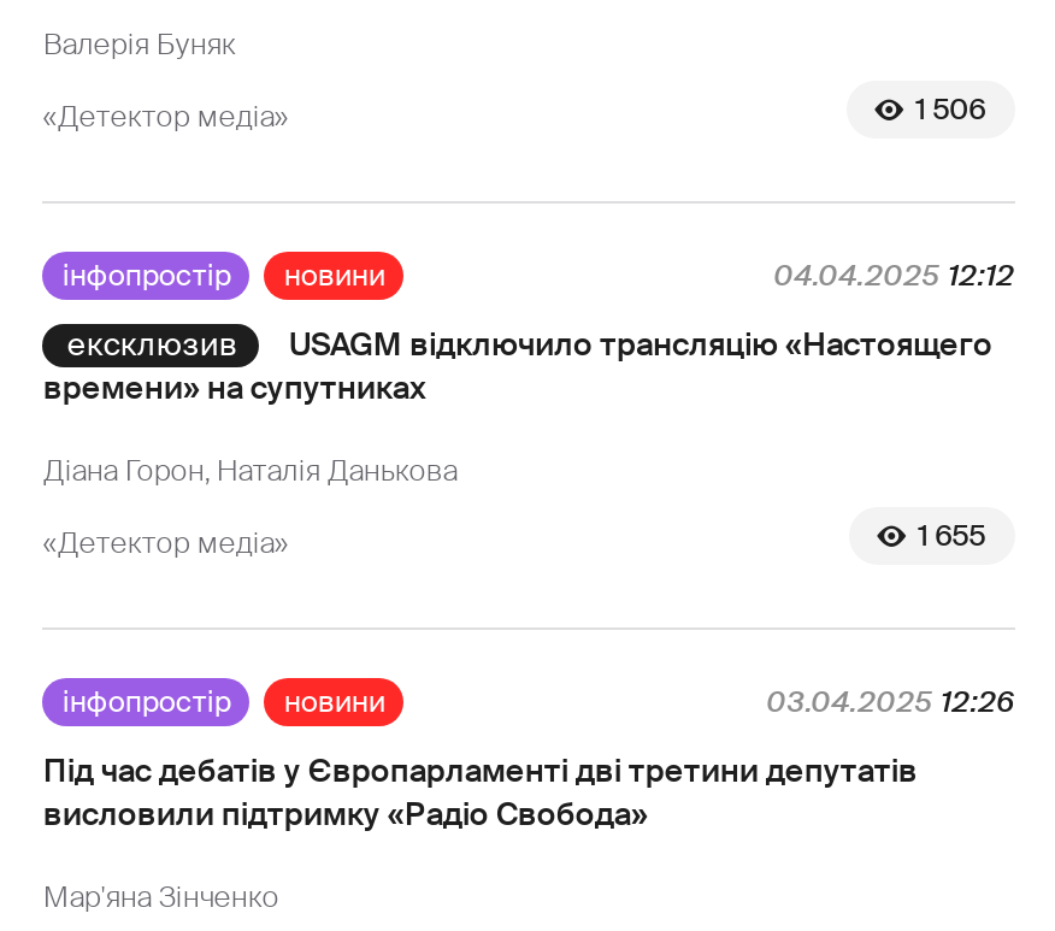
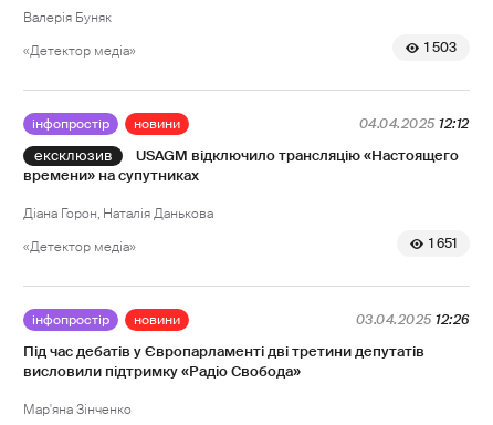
[916,91,985,130] 1 506 -> [424,39,456,57] 1 503
[918,518,985,556] 1 655 -> [428,235,456,253] 1 651

